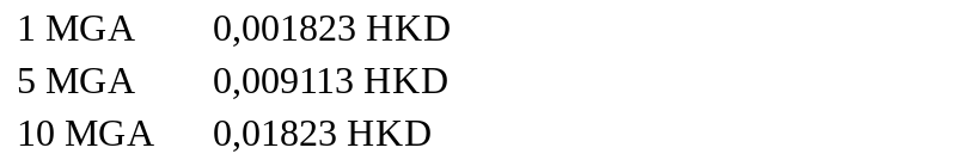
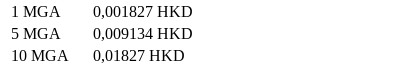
[17,6,452,47] 1 MGA 0,001823 HKD -> [11,3,193,20] 1 MGA 0,001827 HKD
[17,59,450,100] 5 MGA 0,009113 HKD -> [11,25,193,42] 5 MGA 0,009134 HKD
[17,112,433,152] 10 MGA 0,01823 HKD -> [11,47,185,64] 10 MGA 0,01827 HKD

